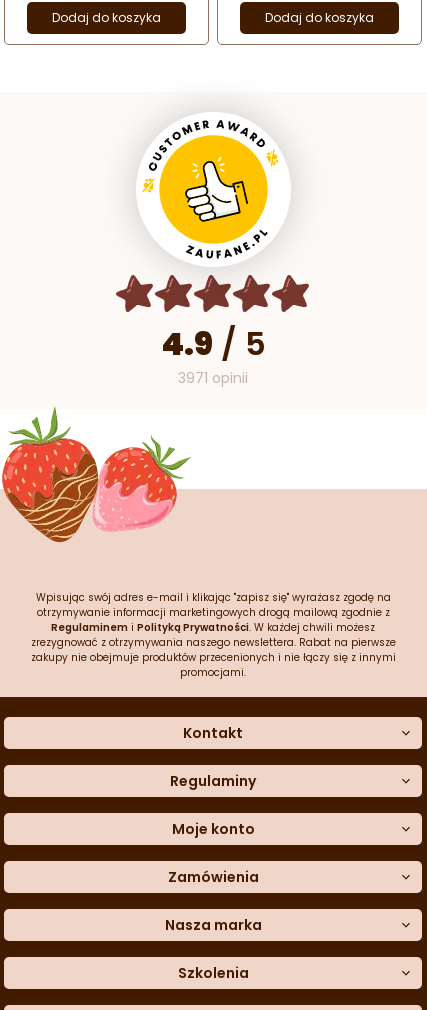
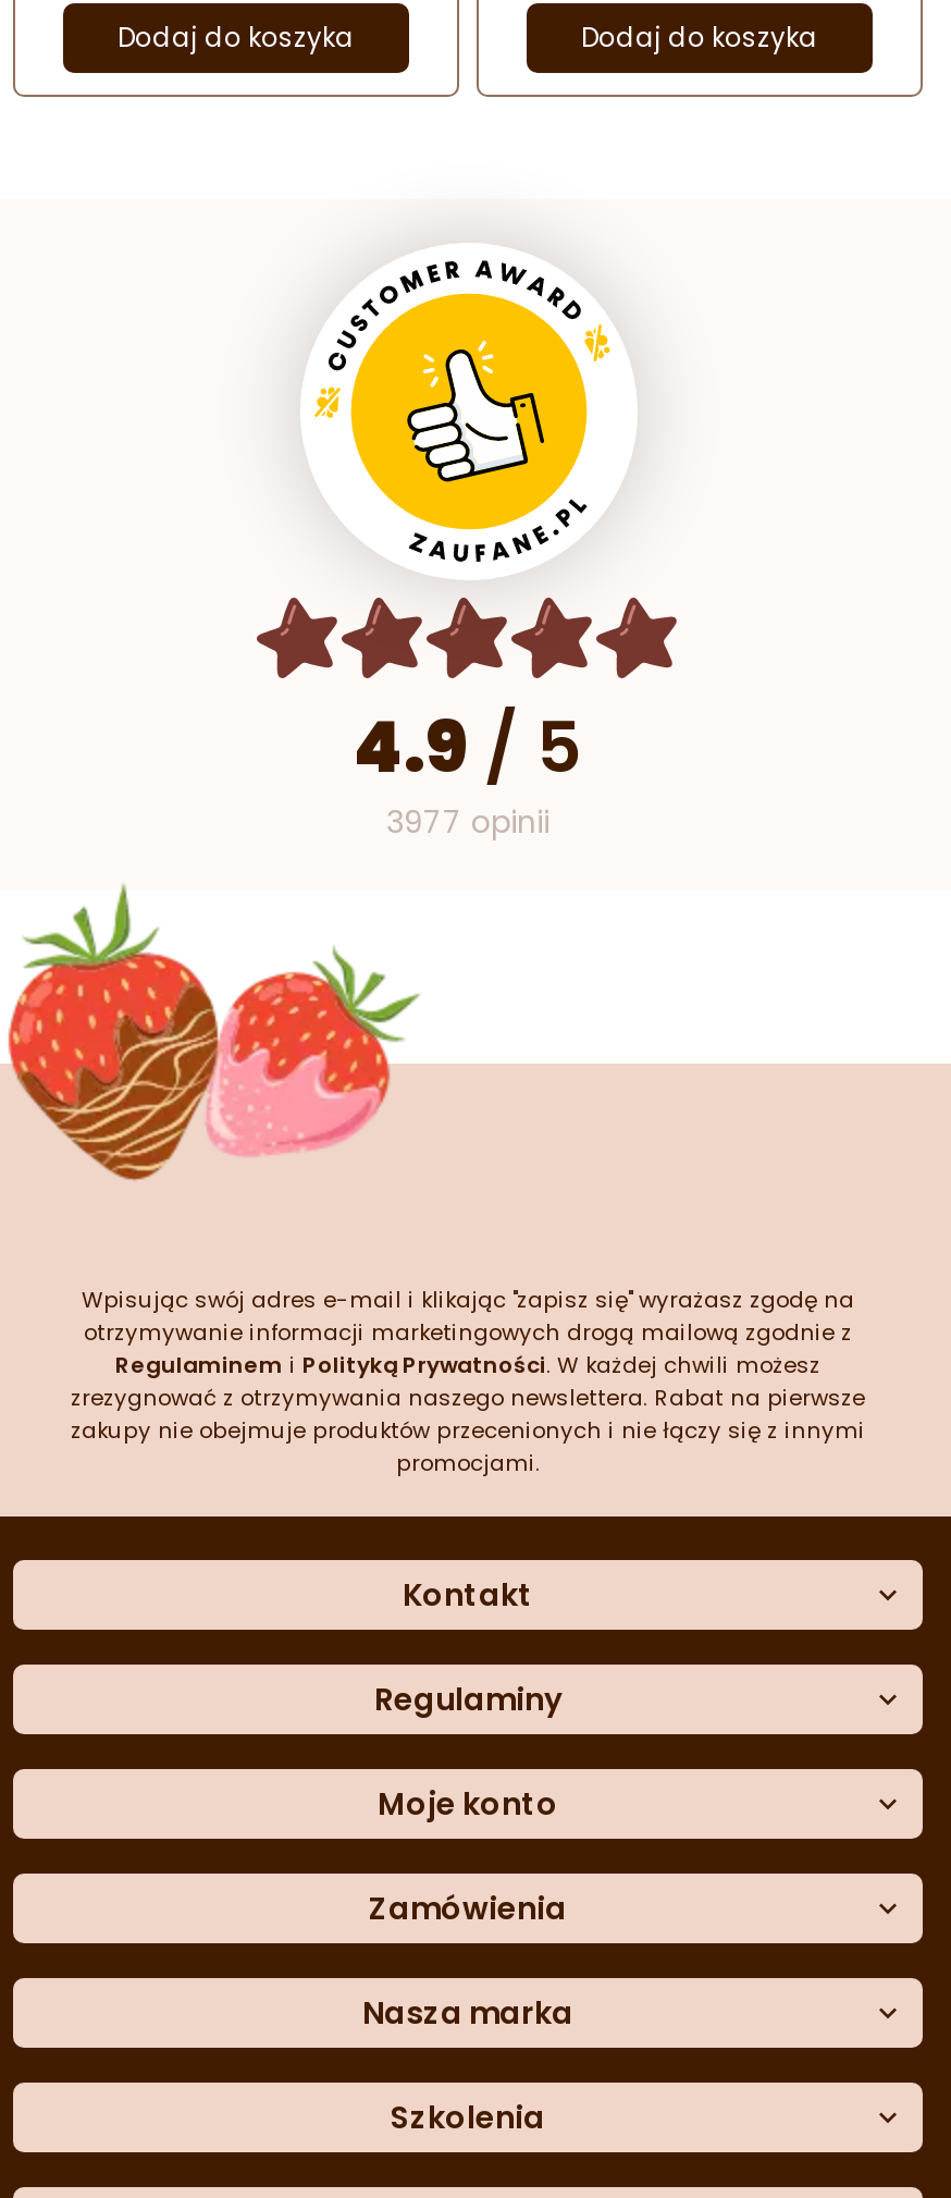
[178,368,248,388] 3971 opinii -> [386,801,549,845] 3977 opinii

